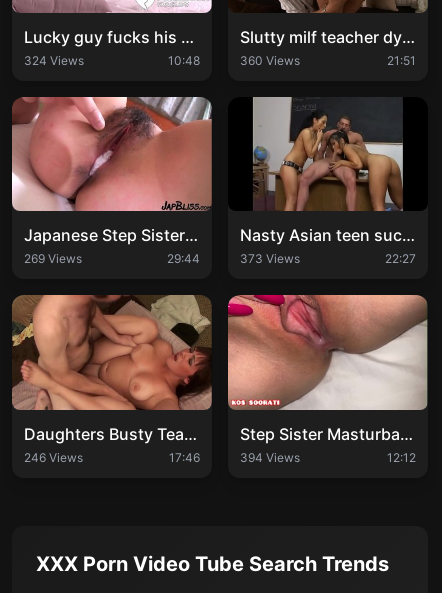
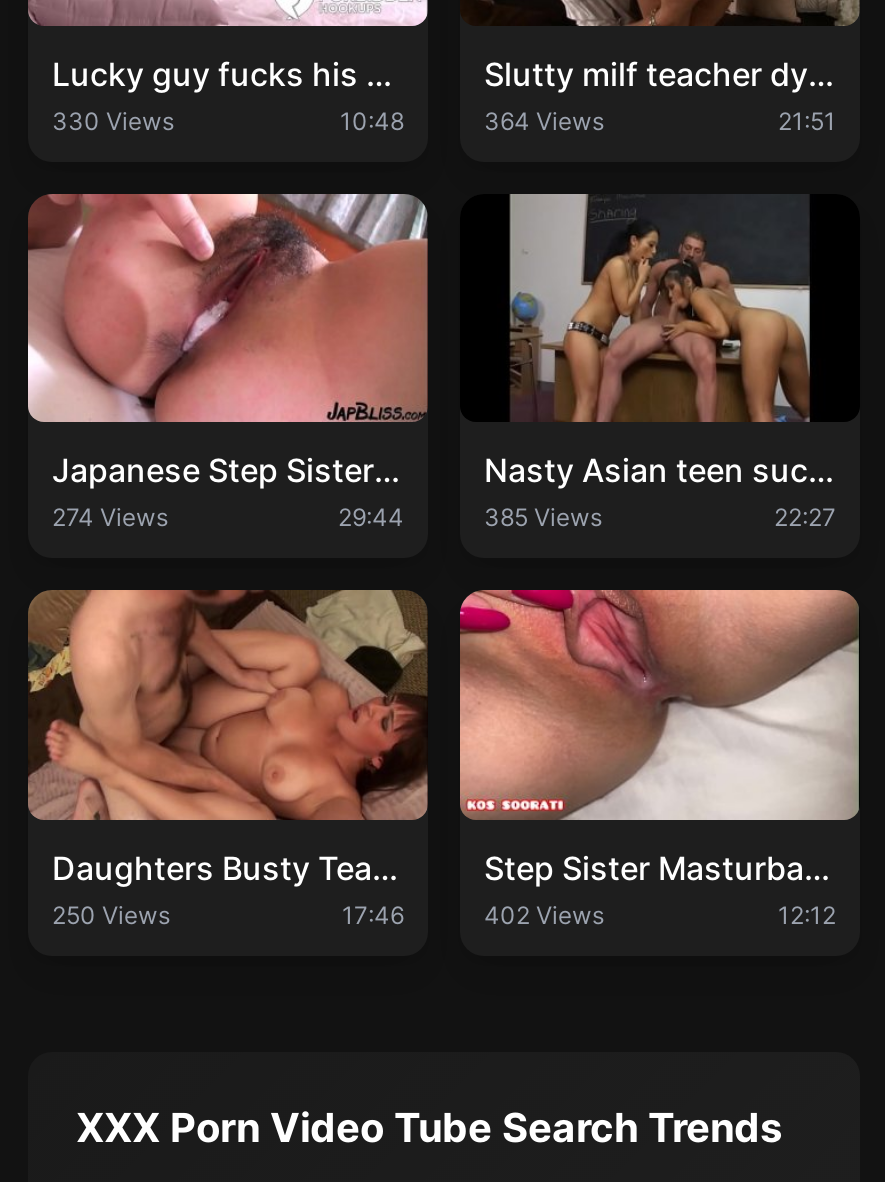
[24,53,84,68] 324 Views -> [52,106,174,136] 330 Views
[240,53,300,68] 360 Views -> [484,106,604,136] 364 Views
[24,251,82,266] 269 Views -> [52,502,168,532] 274 Views
[240,251,300,266] 373 Views -> [484,502,602,532] 385 Views
[24,449,83,464] 246 Views -> [52,899,170,929] 250 Views
[240,449,300,464] 394 Views -> [484,899,604,929] 402 Views

